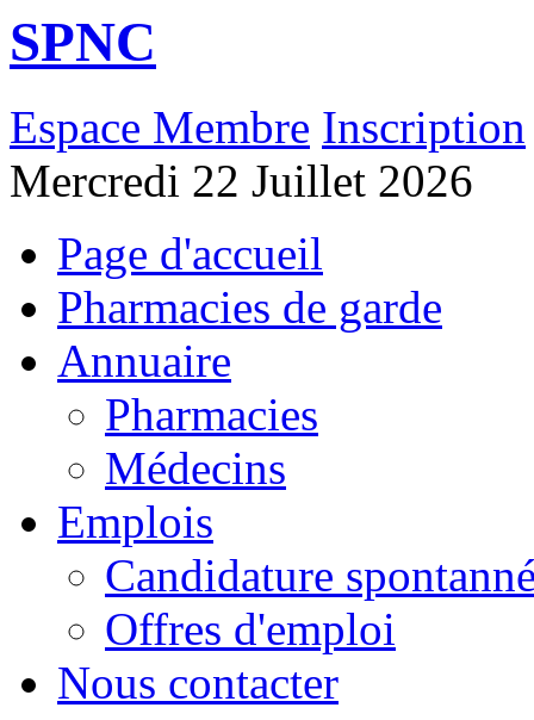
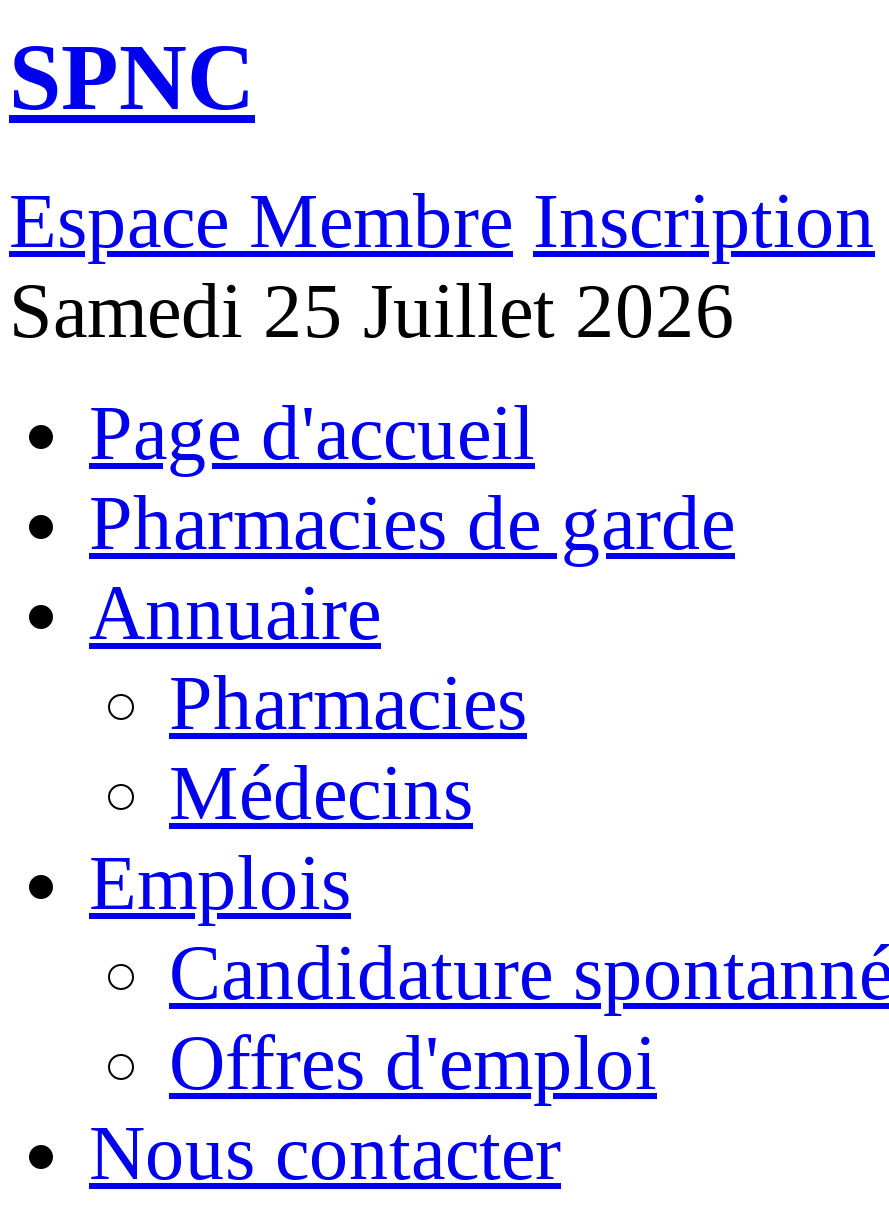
[10,155,473,206] Mercredi 22 Juillet 2026 -> [9,267,735,353] Samedi 25 Juillet 2026

